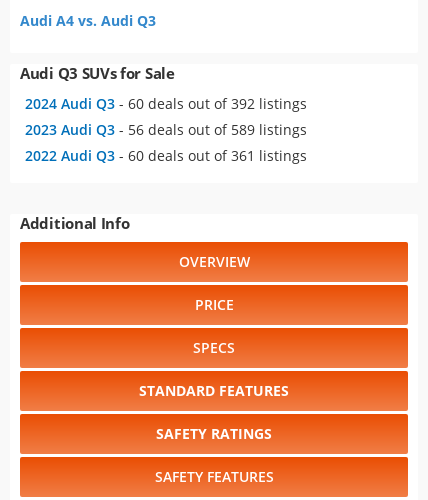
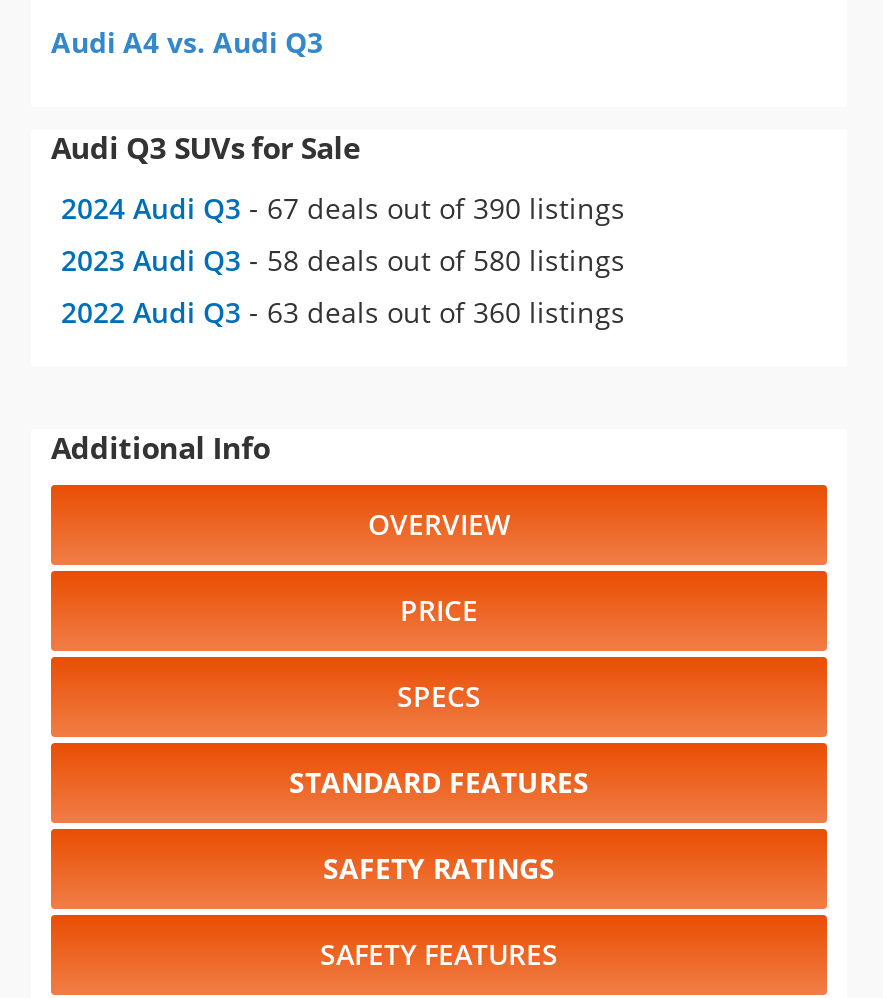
[25,94,307,113] 2024 Audi Q3 - 60 deals out of 392 listings -> [61,189,625,227] 2024 Audi Q3 - 67 deals out of 390 listings
[25,120,307,139] 2023 Audi Q3 - 56 deals out of 589 listings -> [61,241,625,279] 2023 Audi Q3 - 58 deals out of 580 listings
[25,146,307,165] 2022 Audi Q3 - 60 deals out of 361 listings -> [61,293,625,331] 2022 Audi Q3 - 63 deals out of 360 listings

